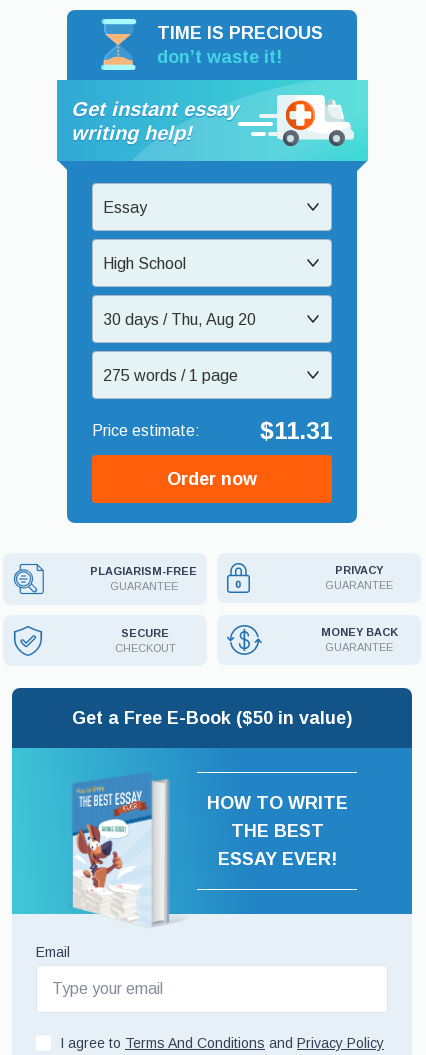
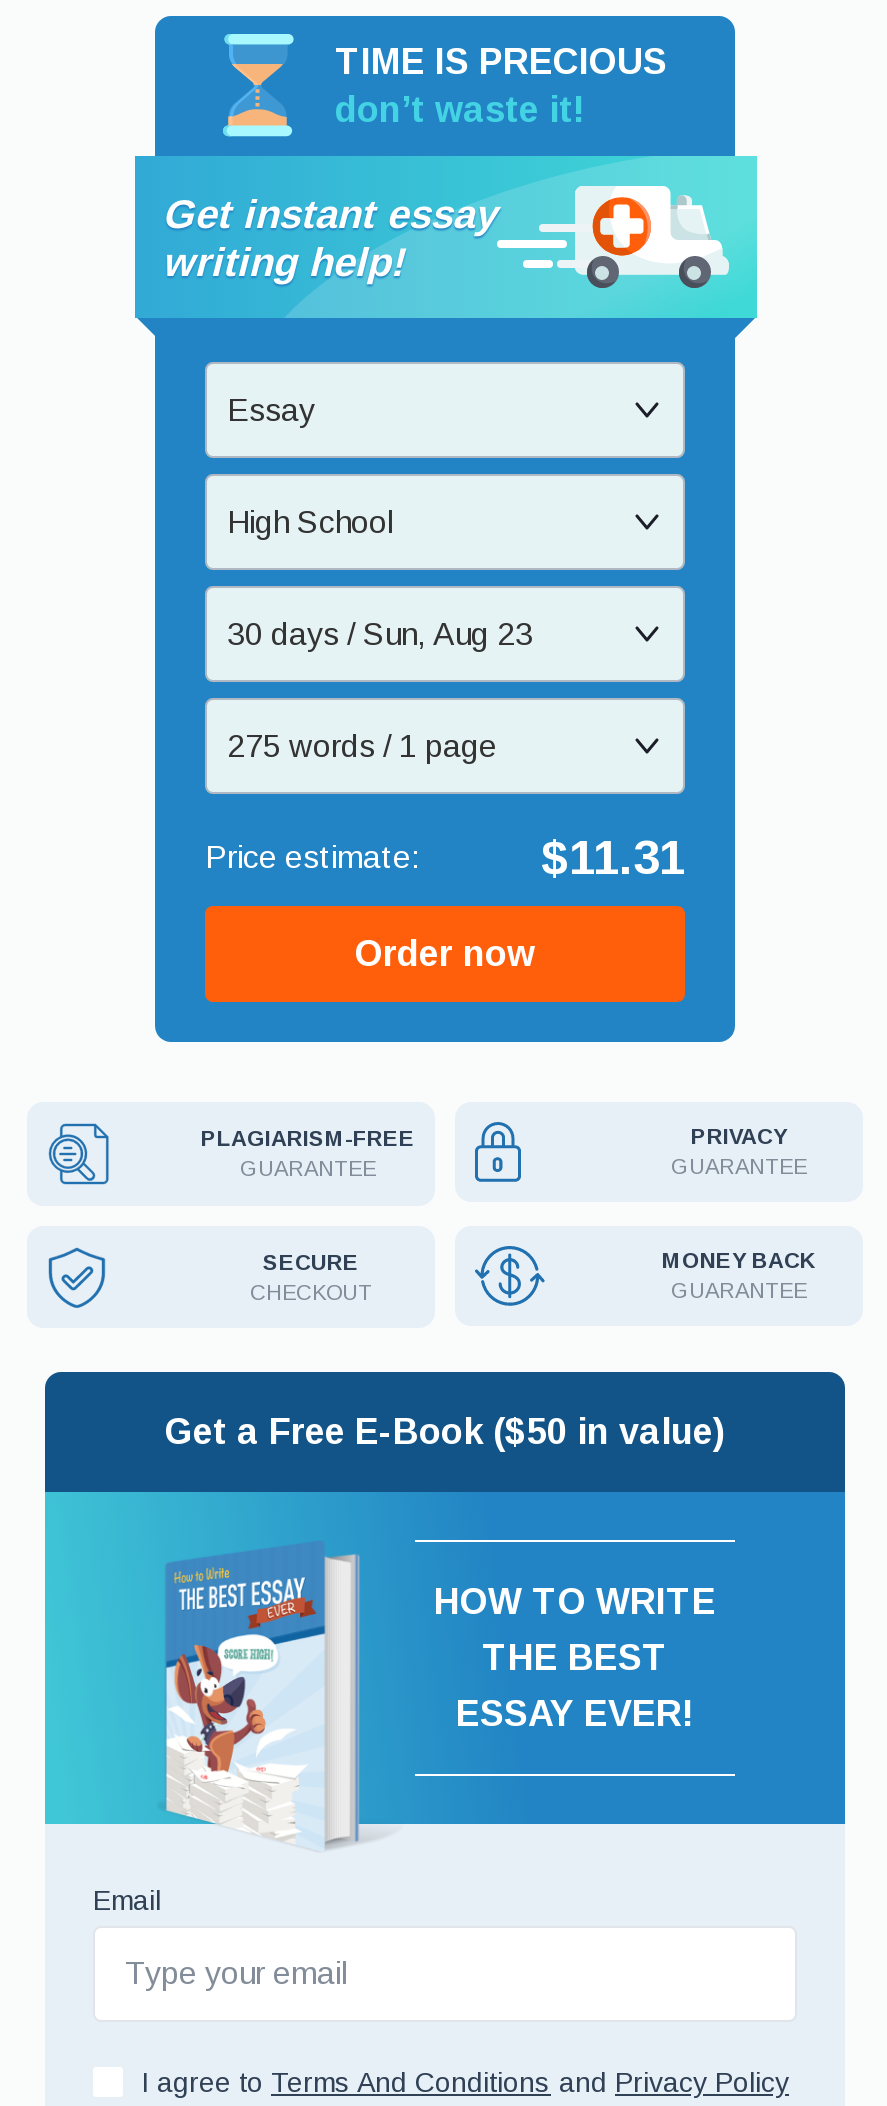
[103,310,256,327] 30 days / Thu, Aug 20 -> [227,617,533,651] 30 days / Sun, Aug 23

